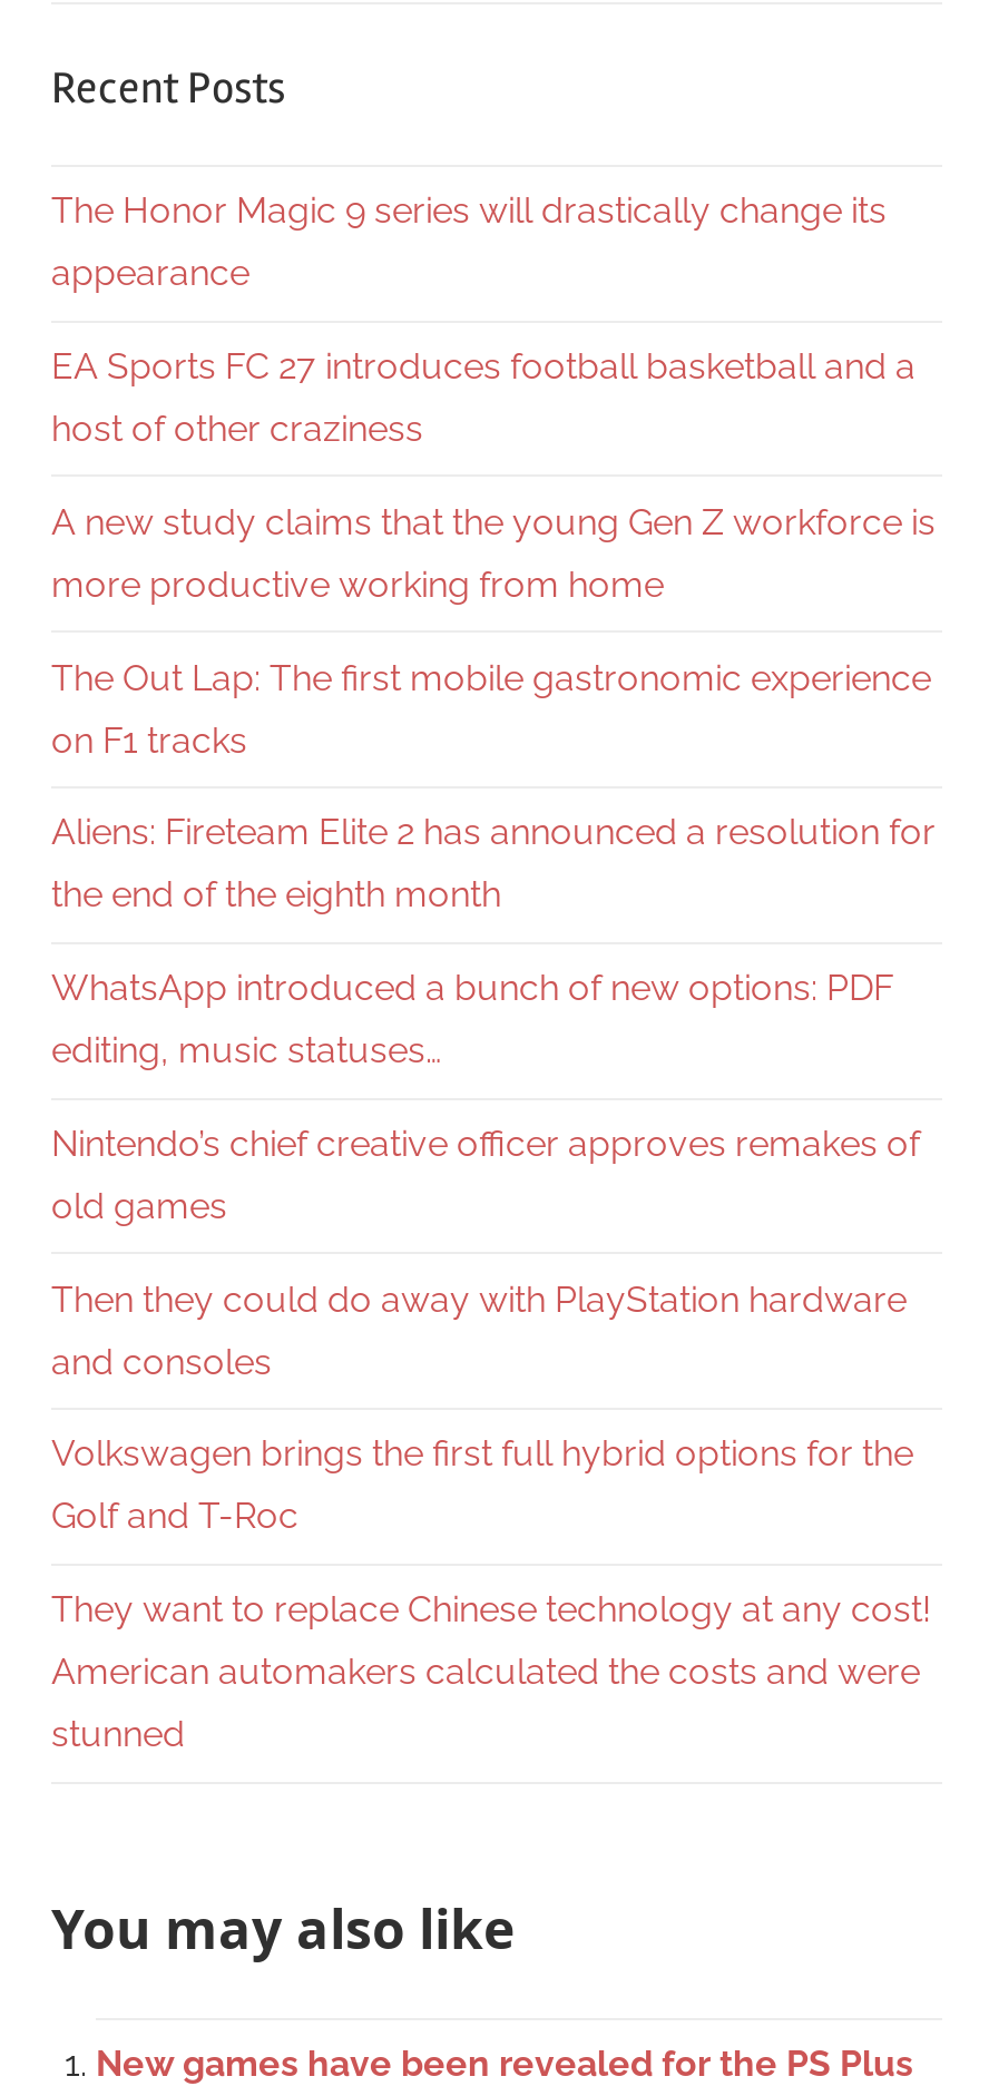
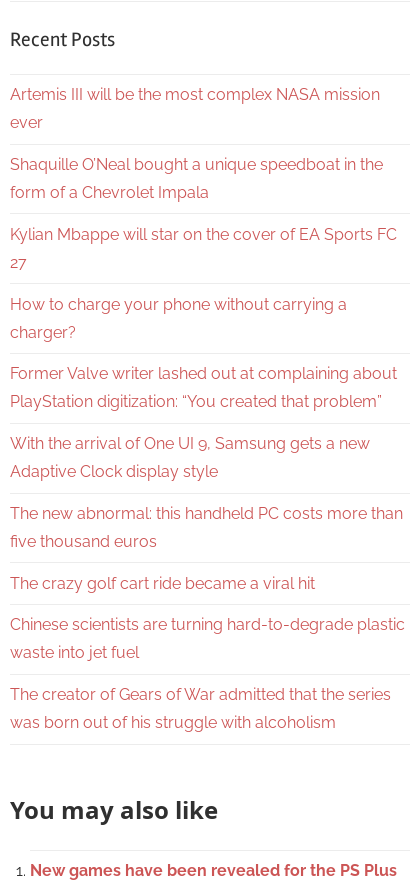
[51,190,936,1756] The Honor Magic 9 series will drastically change its | appearance | EA Sports FC 27 introduces football basketball and a | host of other craziness | A new study claims that the young Gen Z workforce is | more productive working from home | The Out Lap: The first mobile gastronomic experience | on F1 tracks | Aliens: Fireteam Elite 2 has announced a resolution for | the end of the eighth month | WhatsApp introduced a bunch of new options: PDF | editing, music statuses… | Nintendo’s chief creative officer approves remakes of | old games | Then they could do away with PlayStation hardware | and consoles | Volkswagen brings the first full hybrid options for the | Golf and T-Roc | They want to replace Chinese technology at any cost! | American automakers calculated the costs and were | stunned -> [10,85,405,732] Artemis III will be the most complex NASA mission | ever | Shaquille O’Neal bought a unique speedboat in the | form of a Chevrolet Impala | Kylian Mbappe will star on the cover of EA Sports FC | 27 | How to charge your phone without carrying a | charger? | Former Valve writer lashed out at complaining about | PlayStation digitization: “You created that problem” | With the arrival of One UI 9, Samsung gets a new | Adaptive Clock display style | The new abnormal: this handheld PC costs more than | five thousand euros | The crazy golf cart ride became a viral hit | Chinese scientists are turning hard-to-degrade plastic | waste into jet fuel | The creator of Gears of War admitted that the series | was born out of his struggle with alcoholism

